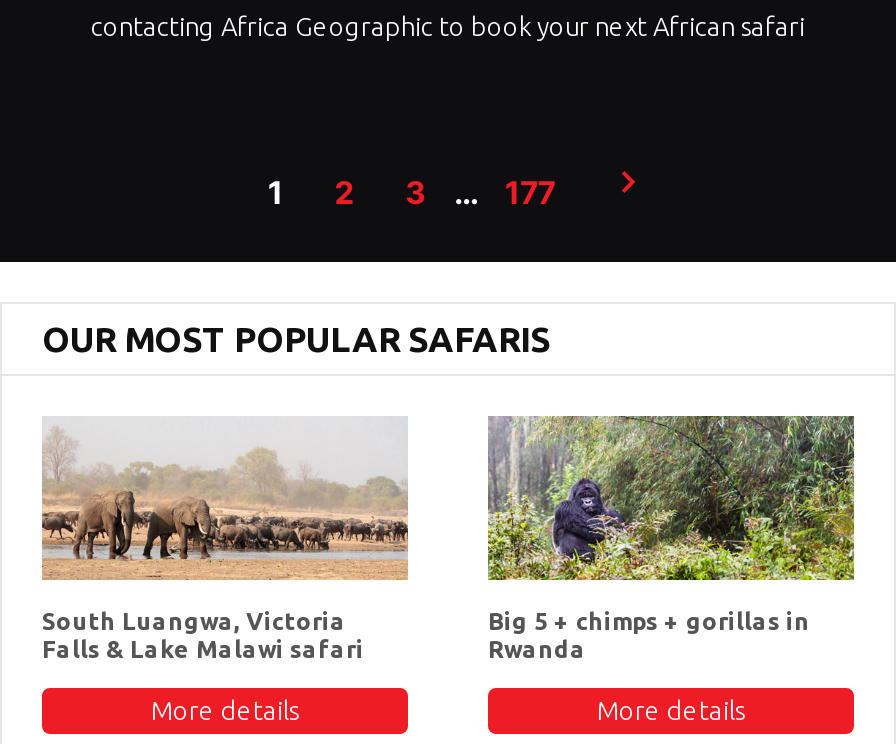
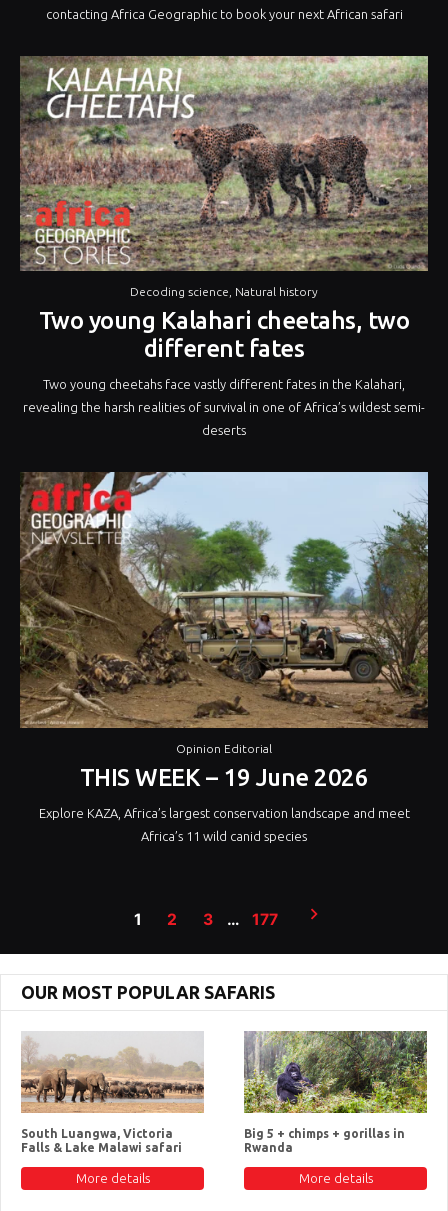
none -> [19,55,429,437] [image] | Decoding science, Natural history | Two young Kalahari cheetahs, two | different fates | Two young cheetahs face vastly different fates in the Kalahari, | revealing the harsh realities of survival in one of Africa’s wildest semi- | deserts
none -> [19,471,429,843] [image] | Opinion Editorial | THIS WEEK – 19 June 2026 | Explore KAZA, Africa’s largest conservation landscape and meet | Africa’s 11 wild canid species

